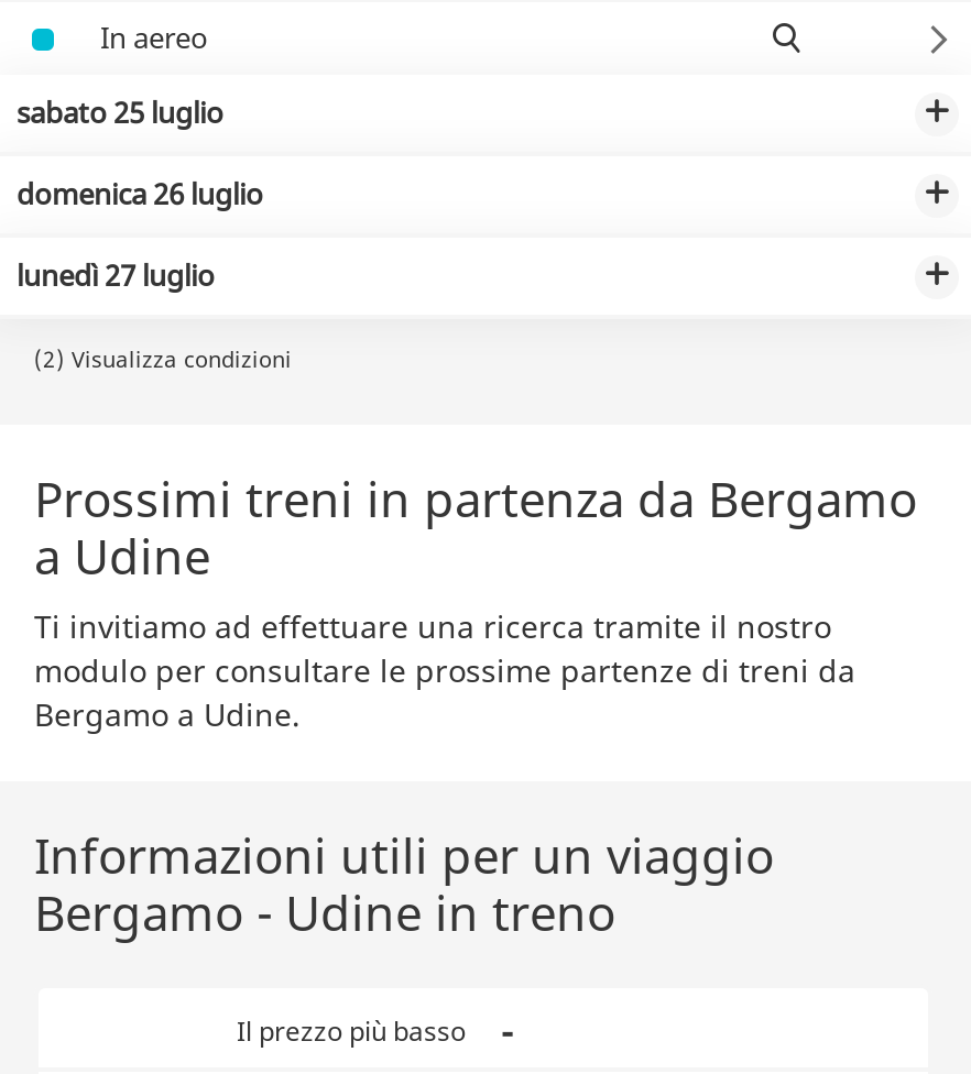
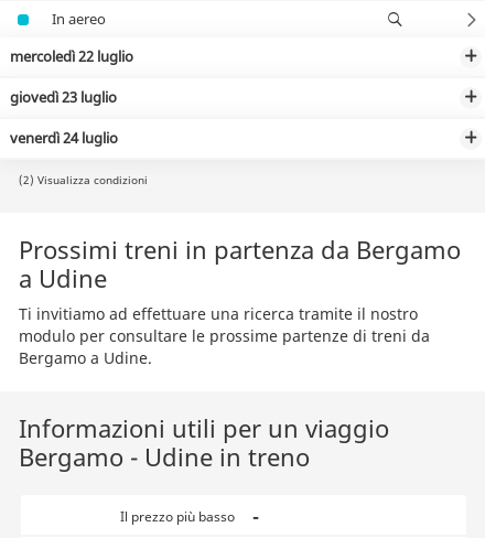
[17,92,223,132] sabato 25 luglio -> [10,46,133,66] mercoledì 22 luglio
[17,174,263,213] domenica 26 luglio -> [10,87,117,107] giovedì 23 luglio
[17,255,215,295] lunedì 27 luglio -> [10,128,118,148] venerdì 24 luglio

